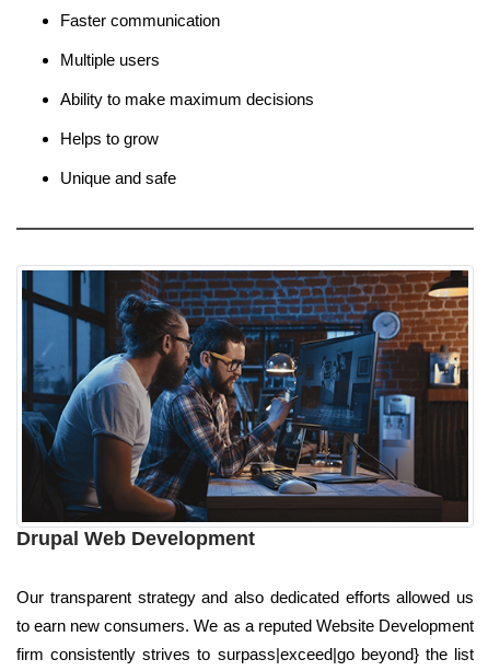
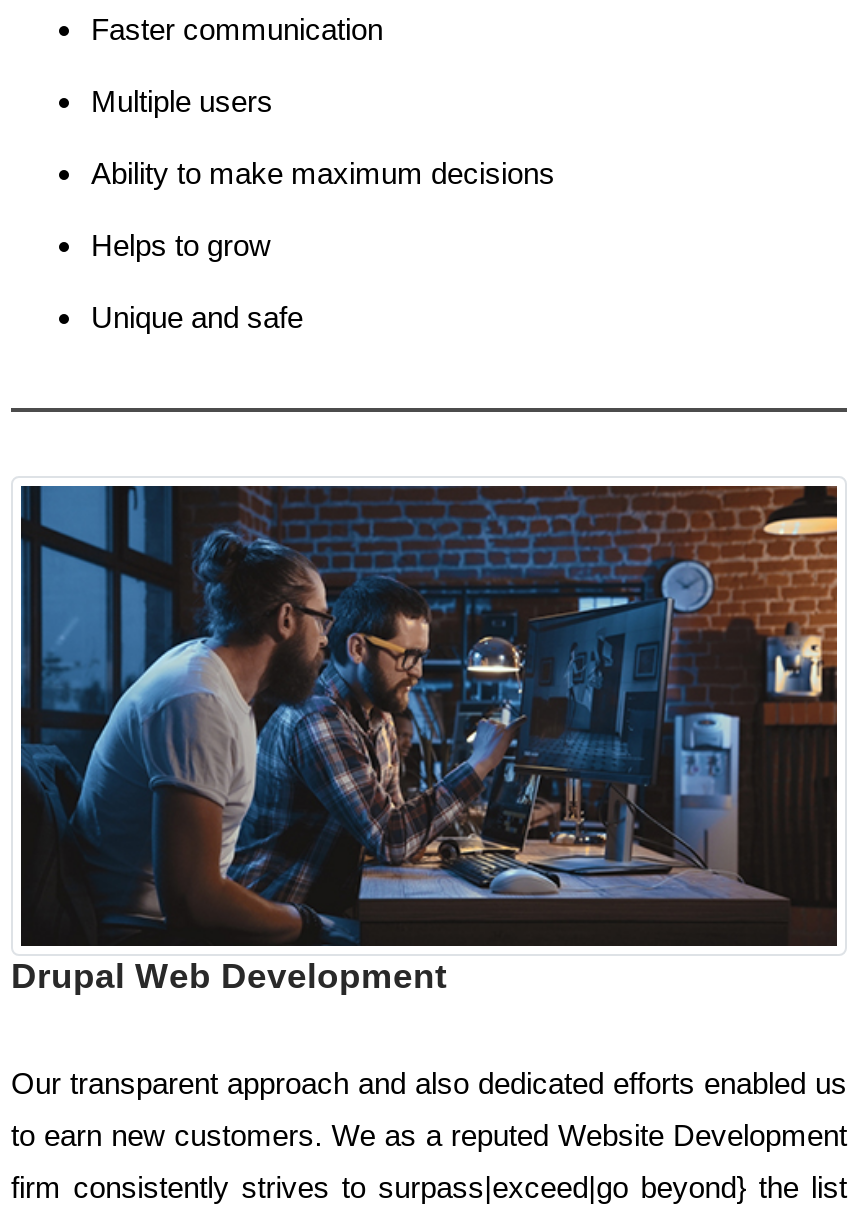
[16,588,474,606] Our transparent strategy and also dedicated efforts allowed us -> [11,1066,847,1100] Our transparent approach and also dedicated efforts enabled us
[16,616,474,635] to earn new consumers. We as a reputed Website Development -> [11,1118,847,1152] to earn new customers. We as a reputed Website Development

